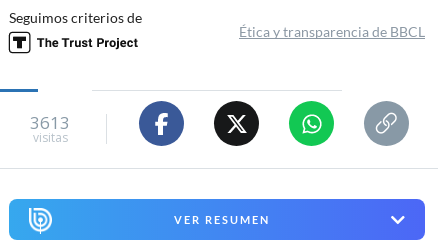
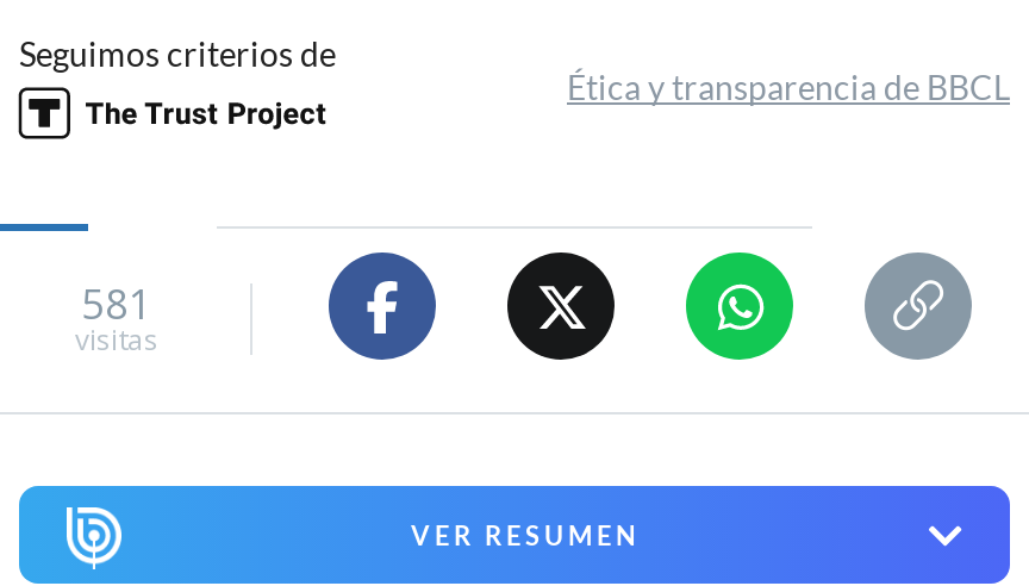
[30,111,70,134] 3613 -> [81,276,152,331] 581

